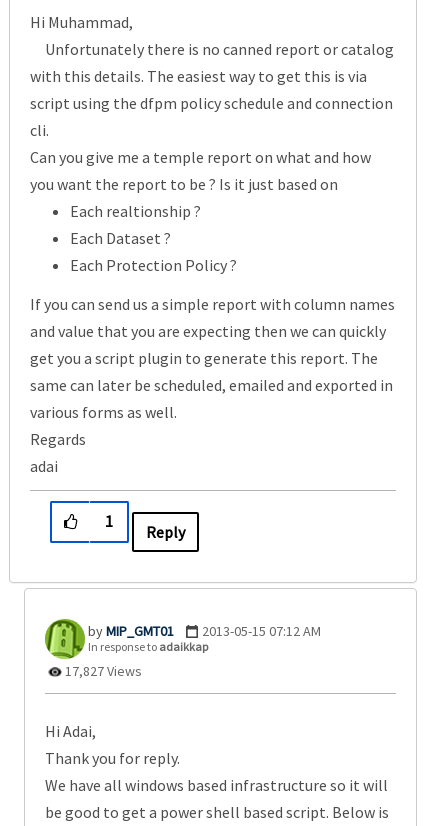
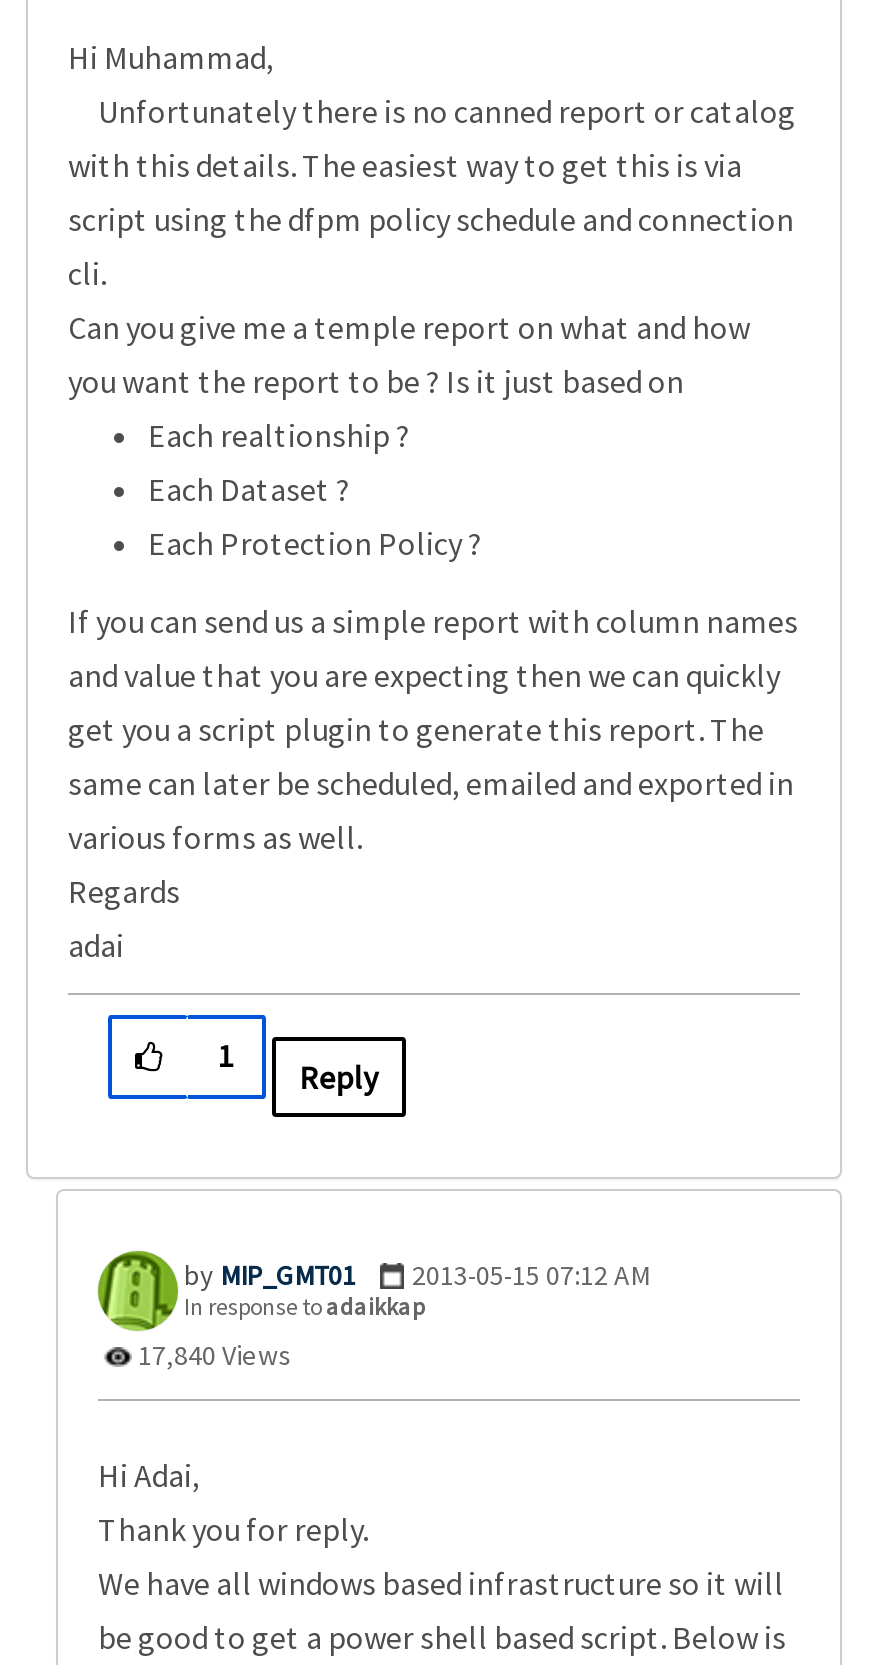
[62,662,142,680] 17,827 Views -> [132,1337,292,1373] 17,840 Views

